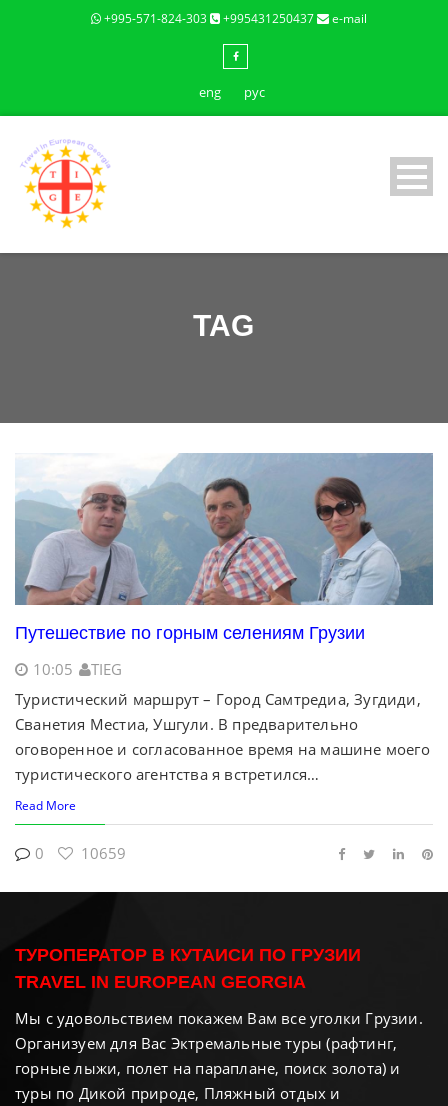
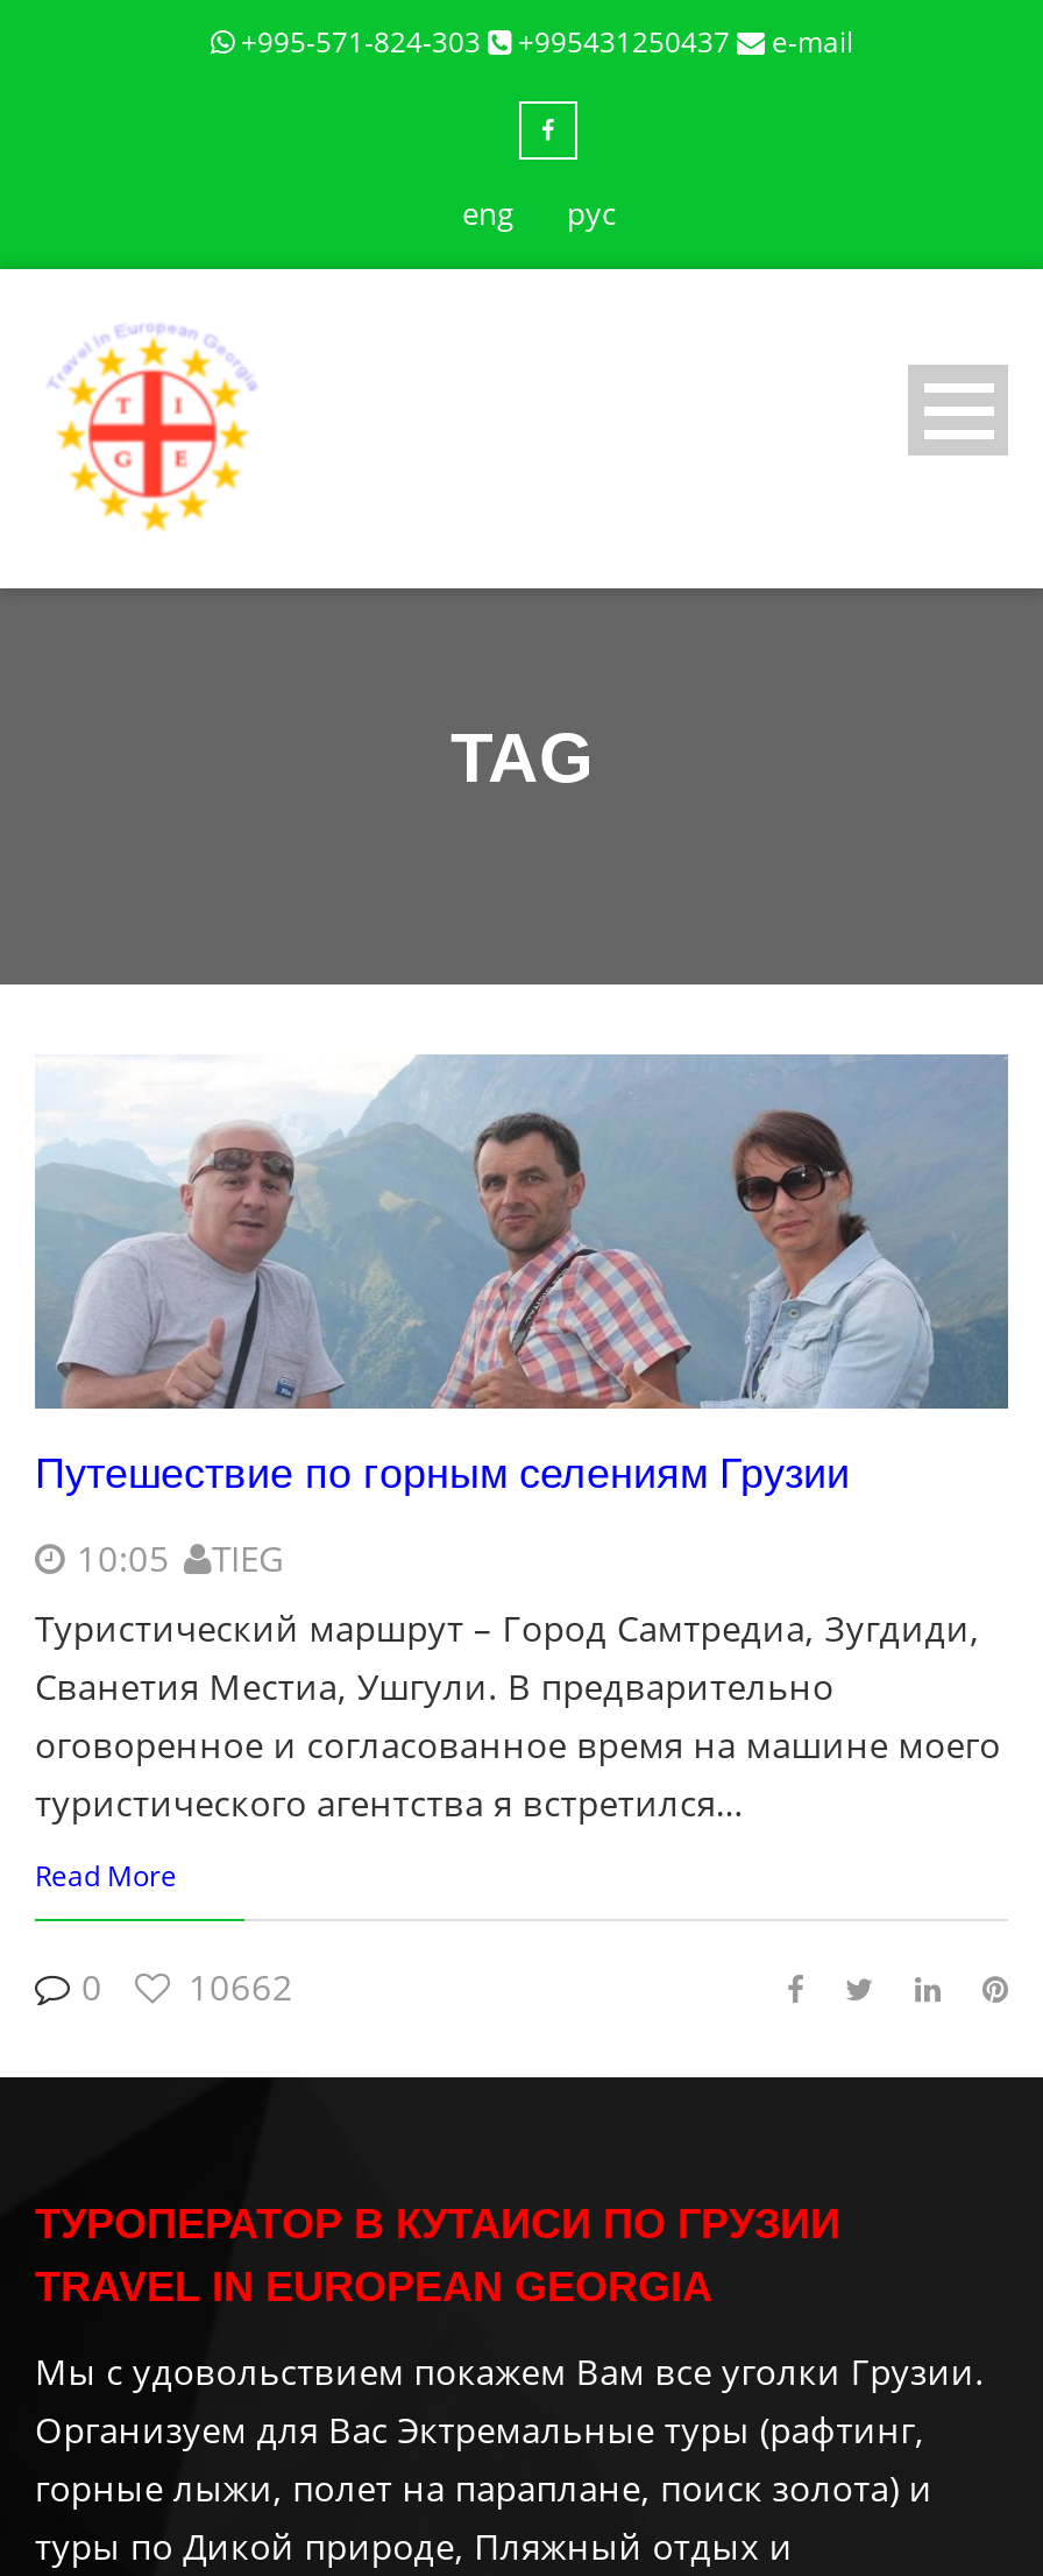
[35,843,126,863] 0 10659 -> [81,1964,293,2011] 0 10662

